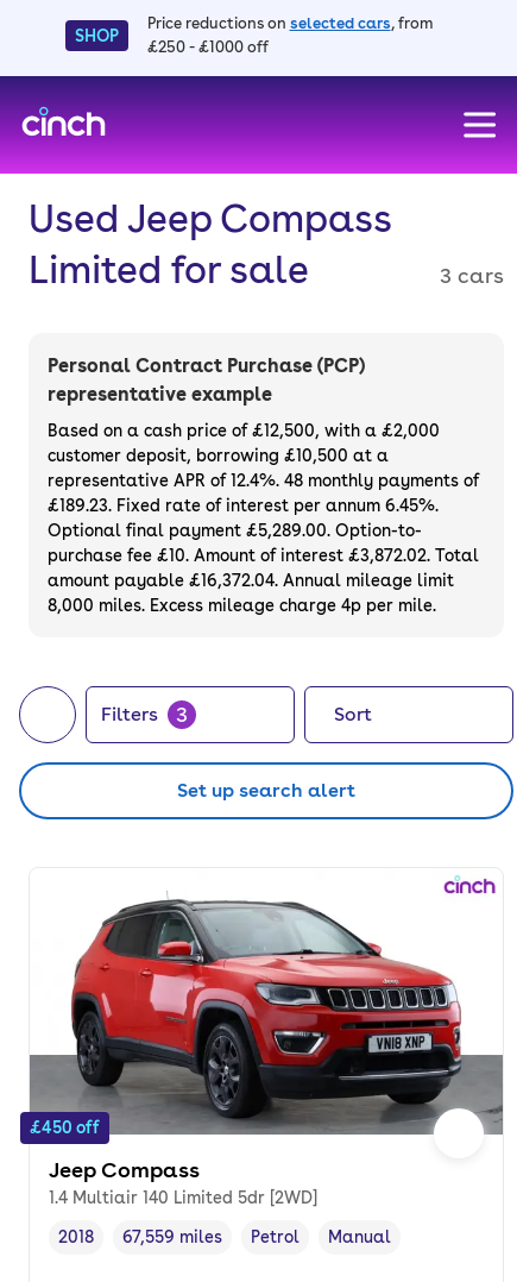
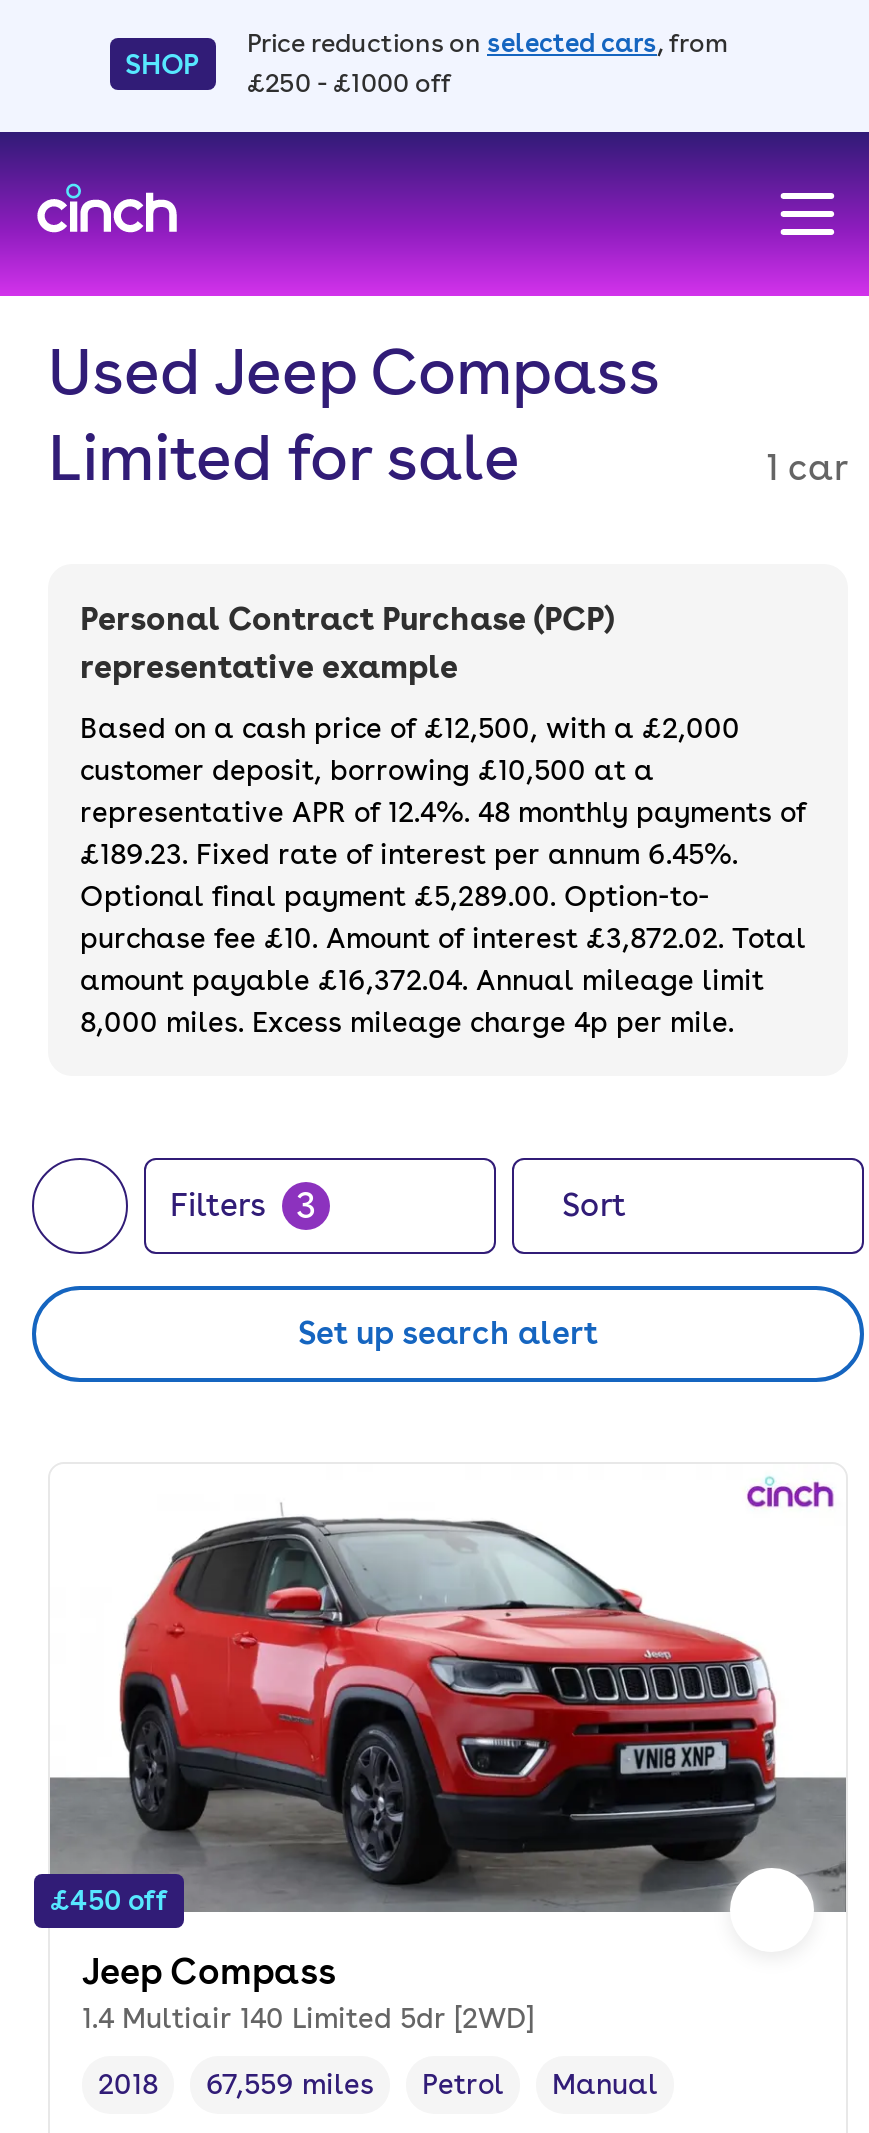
[440,263,504,288] 3 cars -> [766,446,848,488] 1 car

